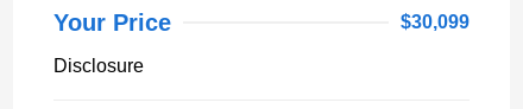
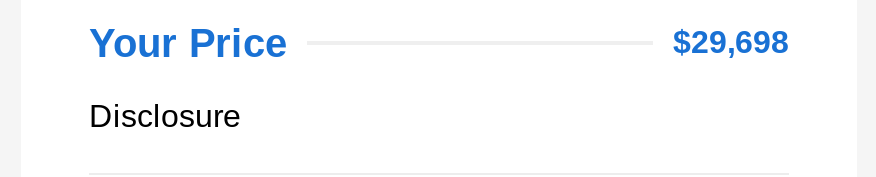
[401,12,470,32] $30,099 -> [673,26,789,60] $29,698

